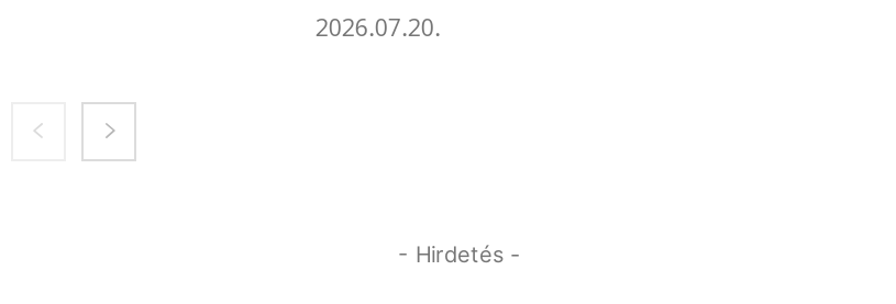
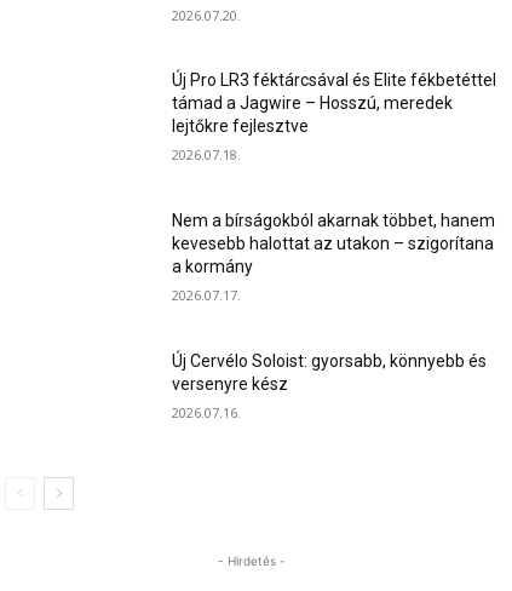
none -> [172,71,497,421] Új Pro LR3 féktárcsával és Elite fékbetéttel | támad a Jagwire – Hosszú, meredek | lejtőkre fejlesztve | 2026.07.18. | Nem a bírságokból akarnak többet, hanem | kevesebb halottat az utakon – szigorítana | a kormány | 2026.07.17. | Új Cervélo Soloist: gyorsabb, könnyebb és | versenyre kész | 2026.07.16.

